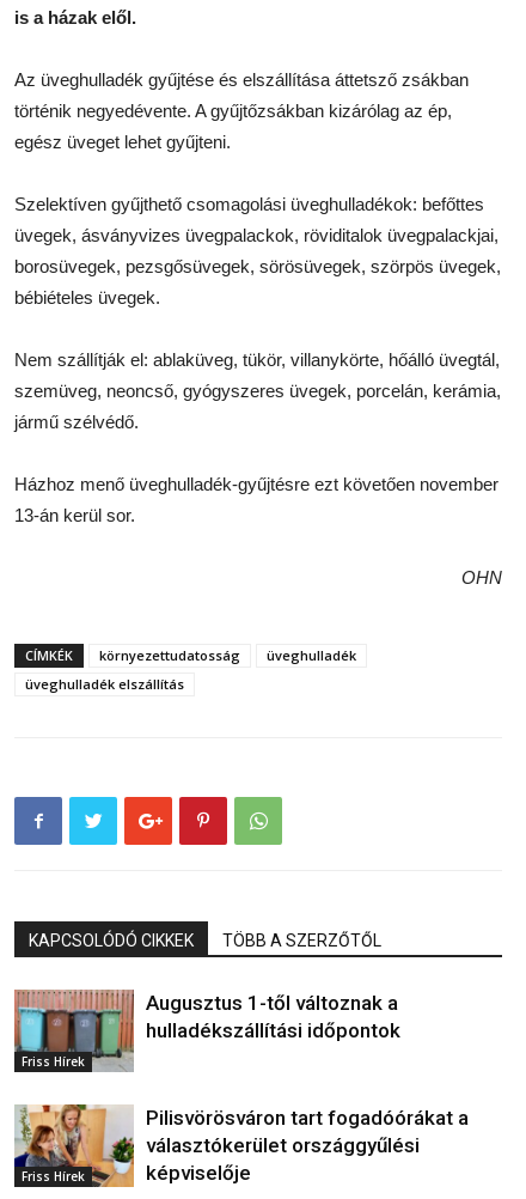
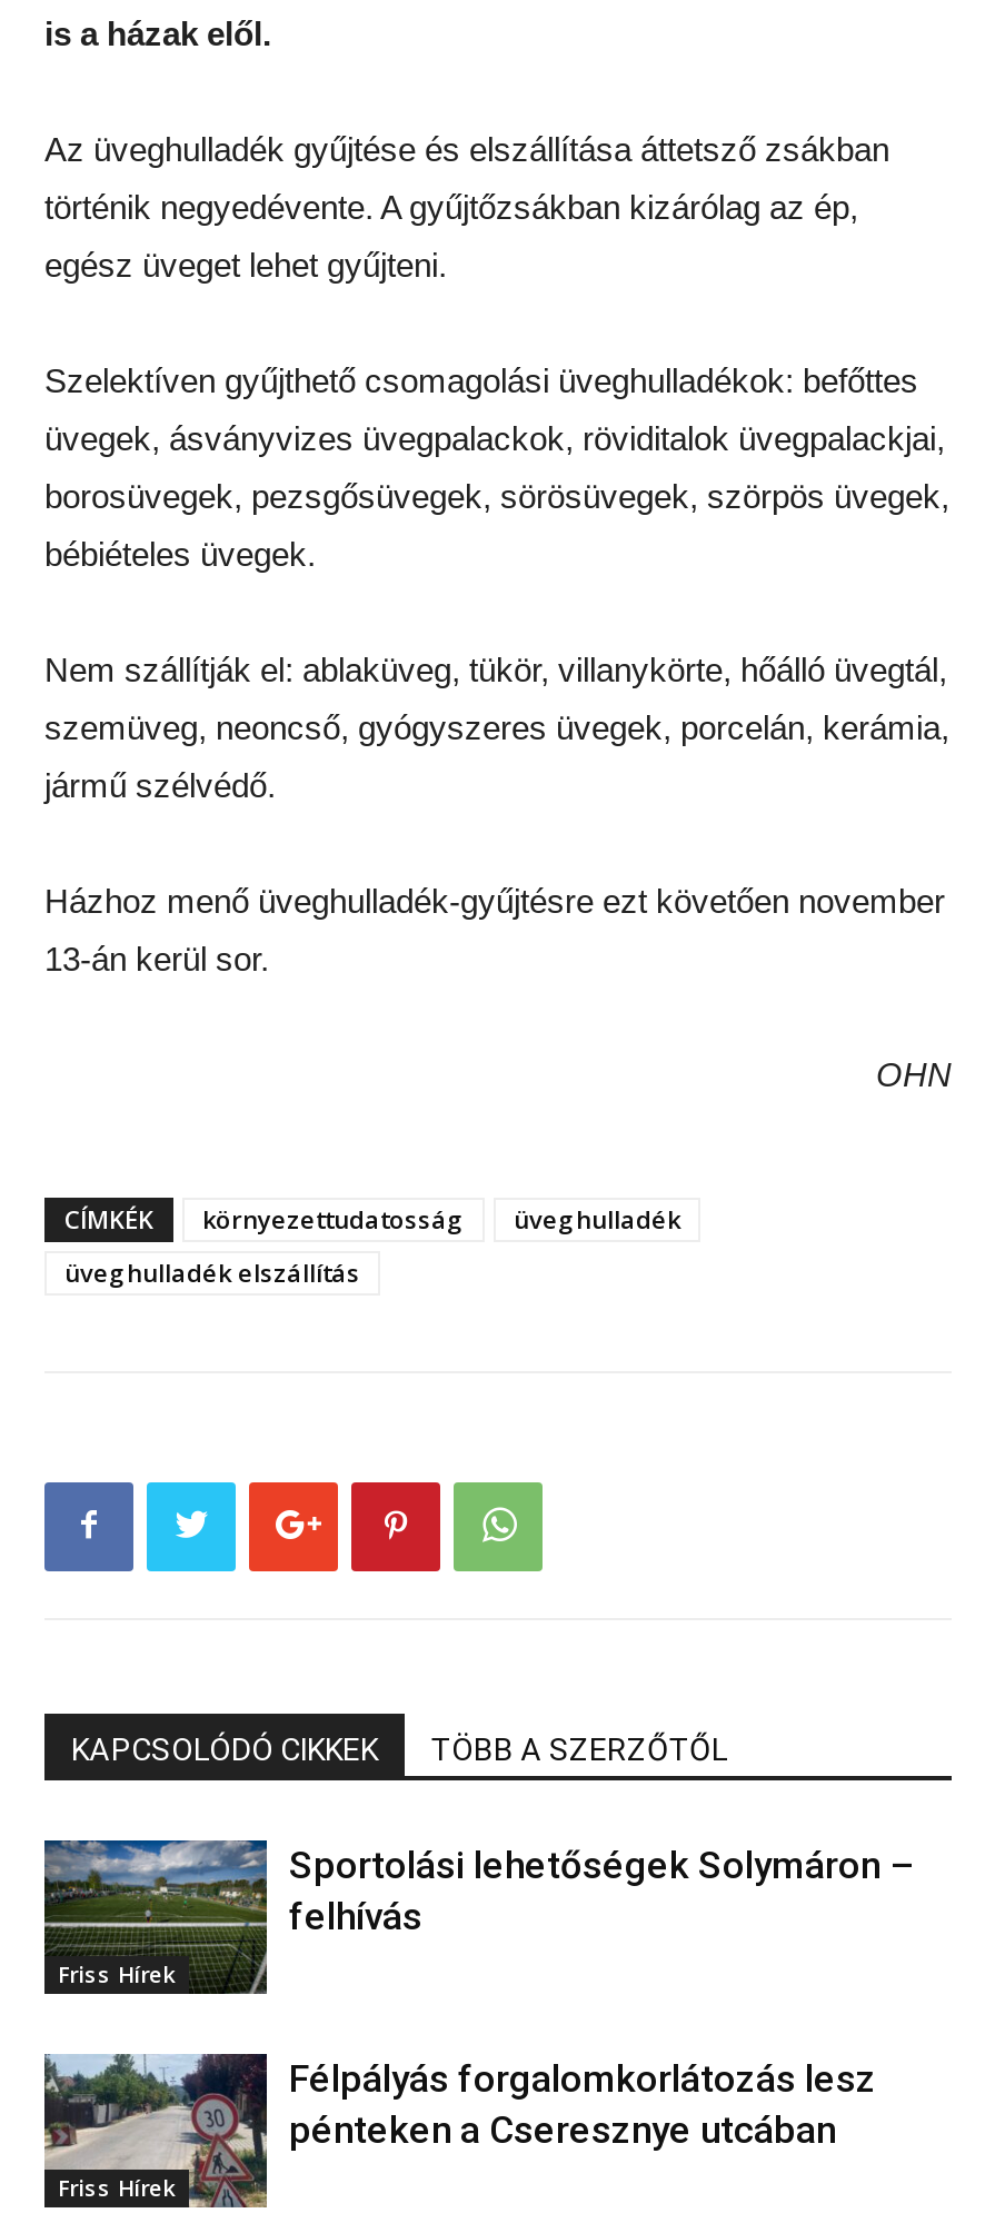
[13,988,400,1072] [image] | Augusztus 1-től változnak a | hulladékszállítási időpontok -> [42,1837,912,1995] [image] | Sportolási lehetőségek Solymáron – | felhívás
[13,1103,469,1188] [image] | Pilisvörösváron tart fogadóórákat a | választókerület országgyűlési | képviselője -> [42,2053,876,2211] [image] | Félpályás forgalomkorlátozás lesz | pénteken a Cseresznye utcában

